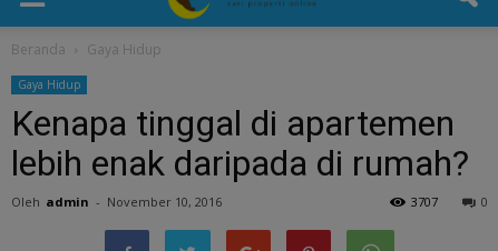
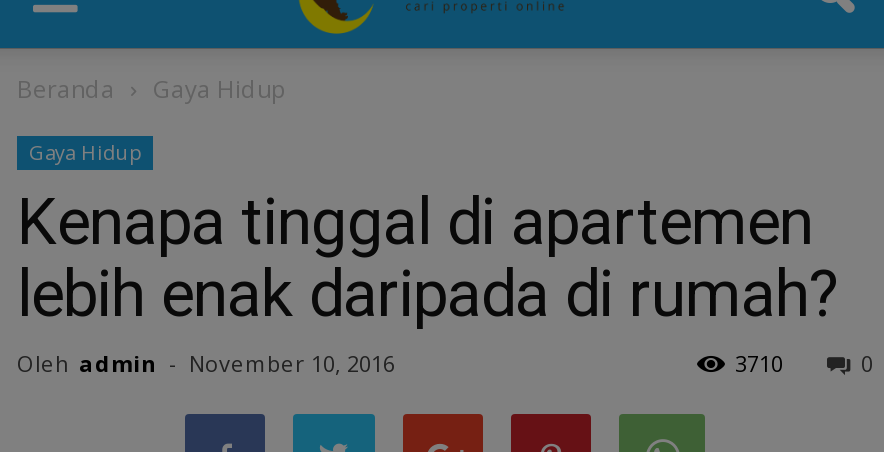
[411,193,438,210] 3707 -> [735,348,783,378] 3710

